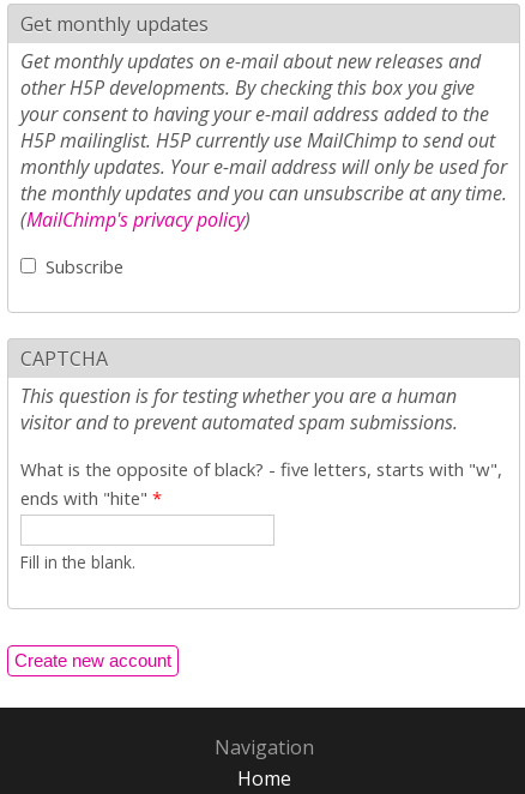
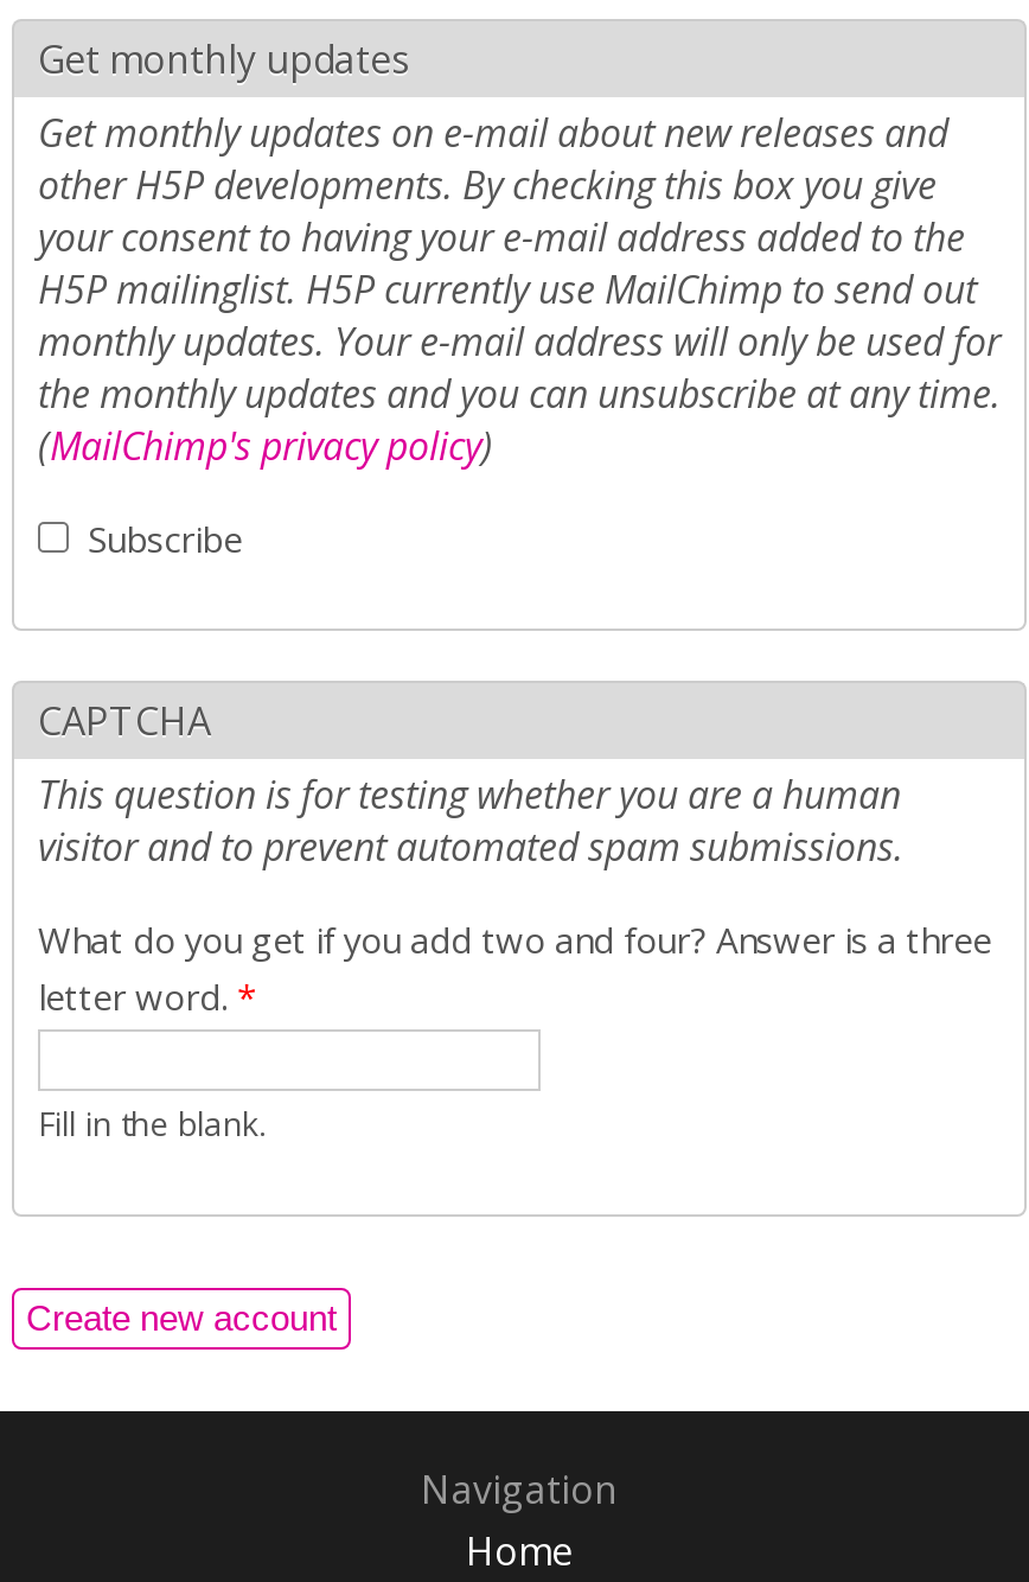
[20,457,502,510] What is the opposite of black? - five letters, starts with "w", | ends with "hite" * -> [38,915,991,1020] What do you get if you add two and four? Answer is a three | letter word. *

